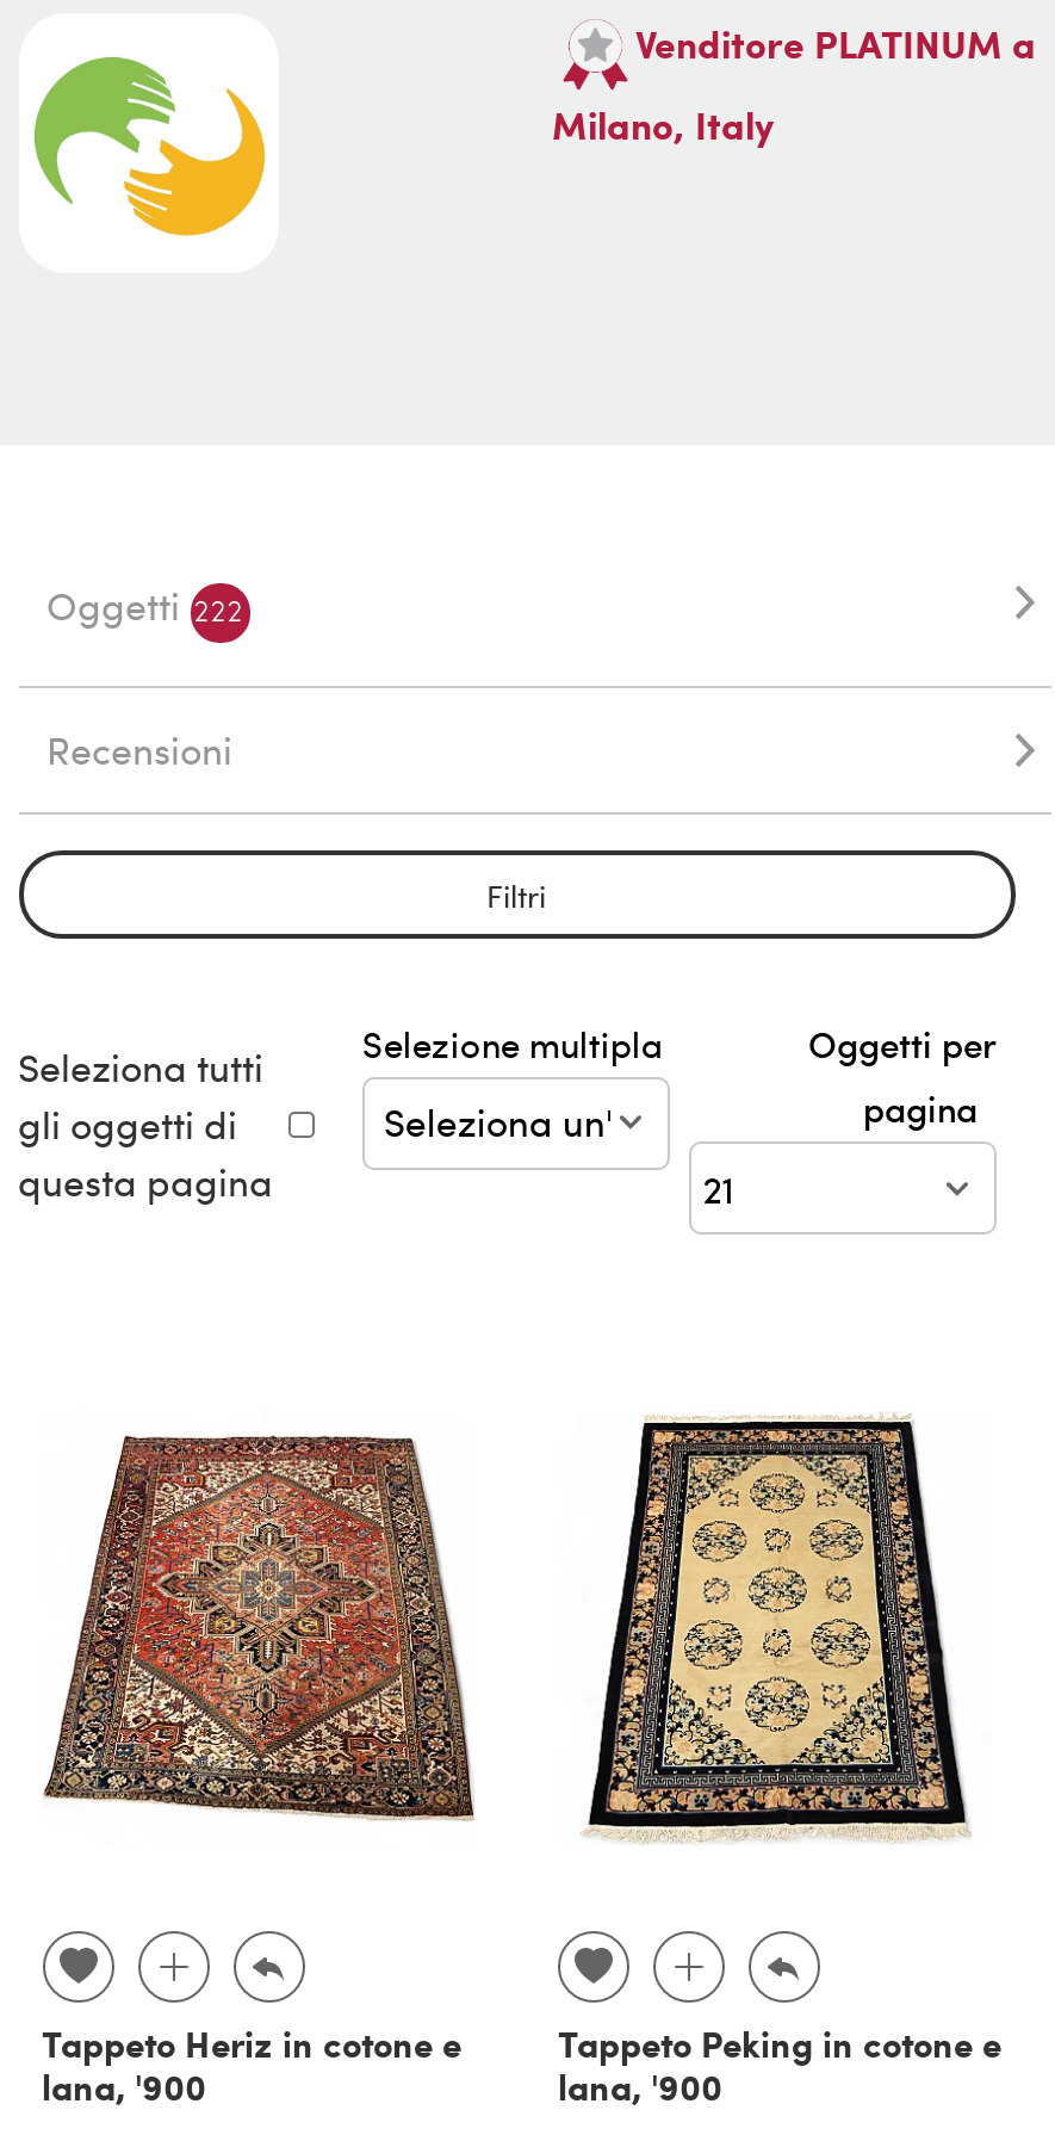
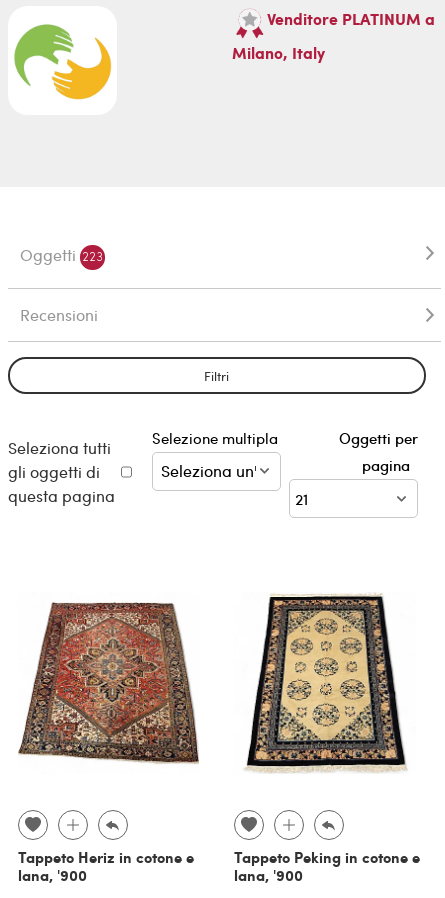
[46,580,244,630] Oggetti 222 -> [19,244,102,265] Oggetti 223

